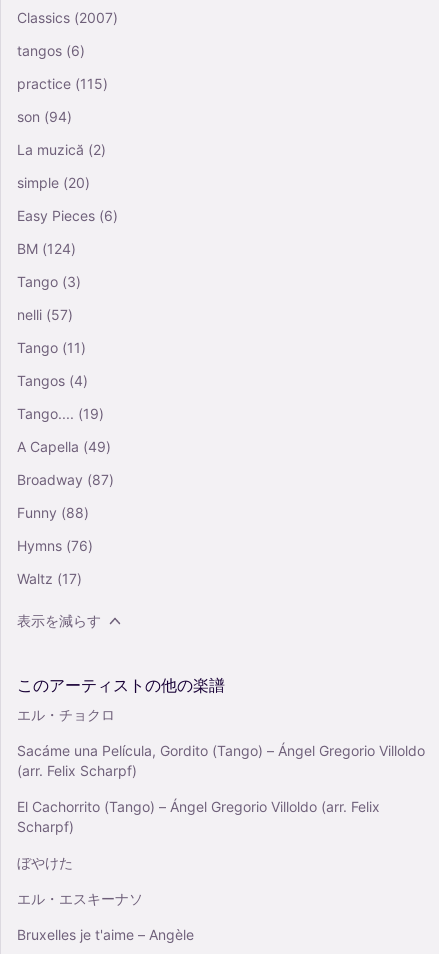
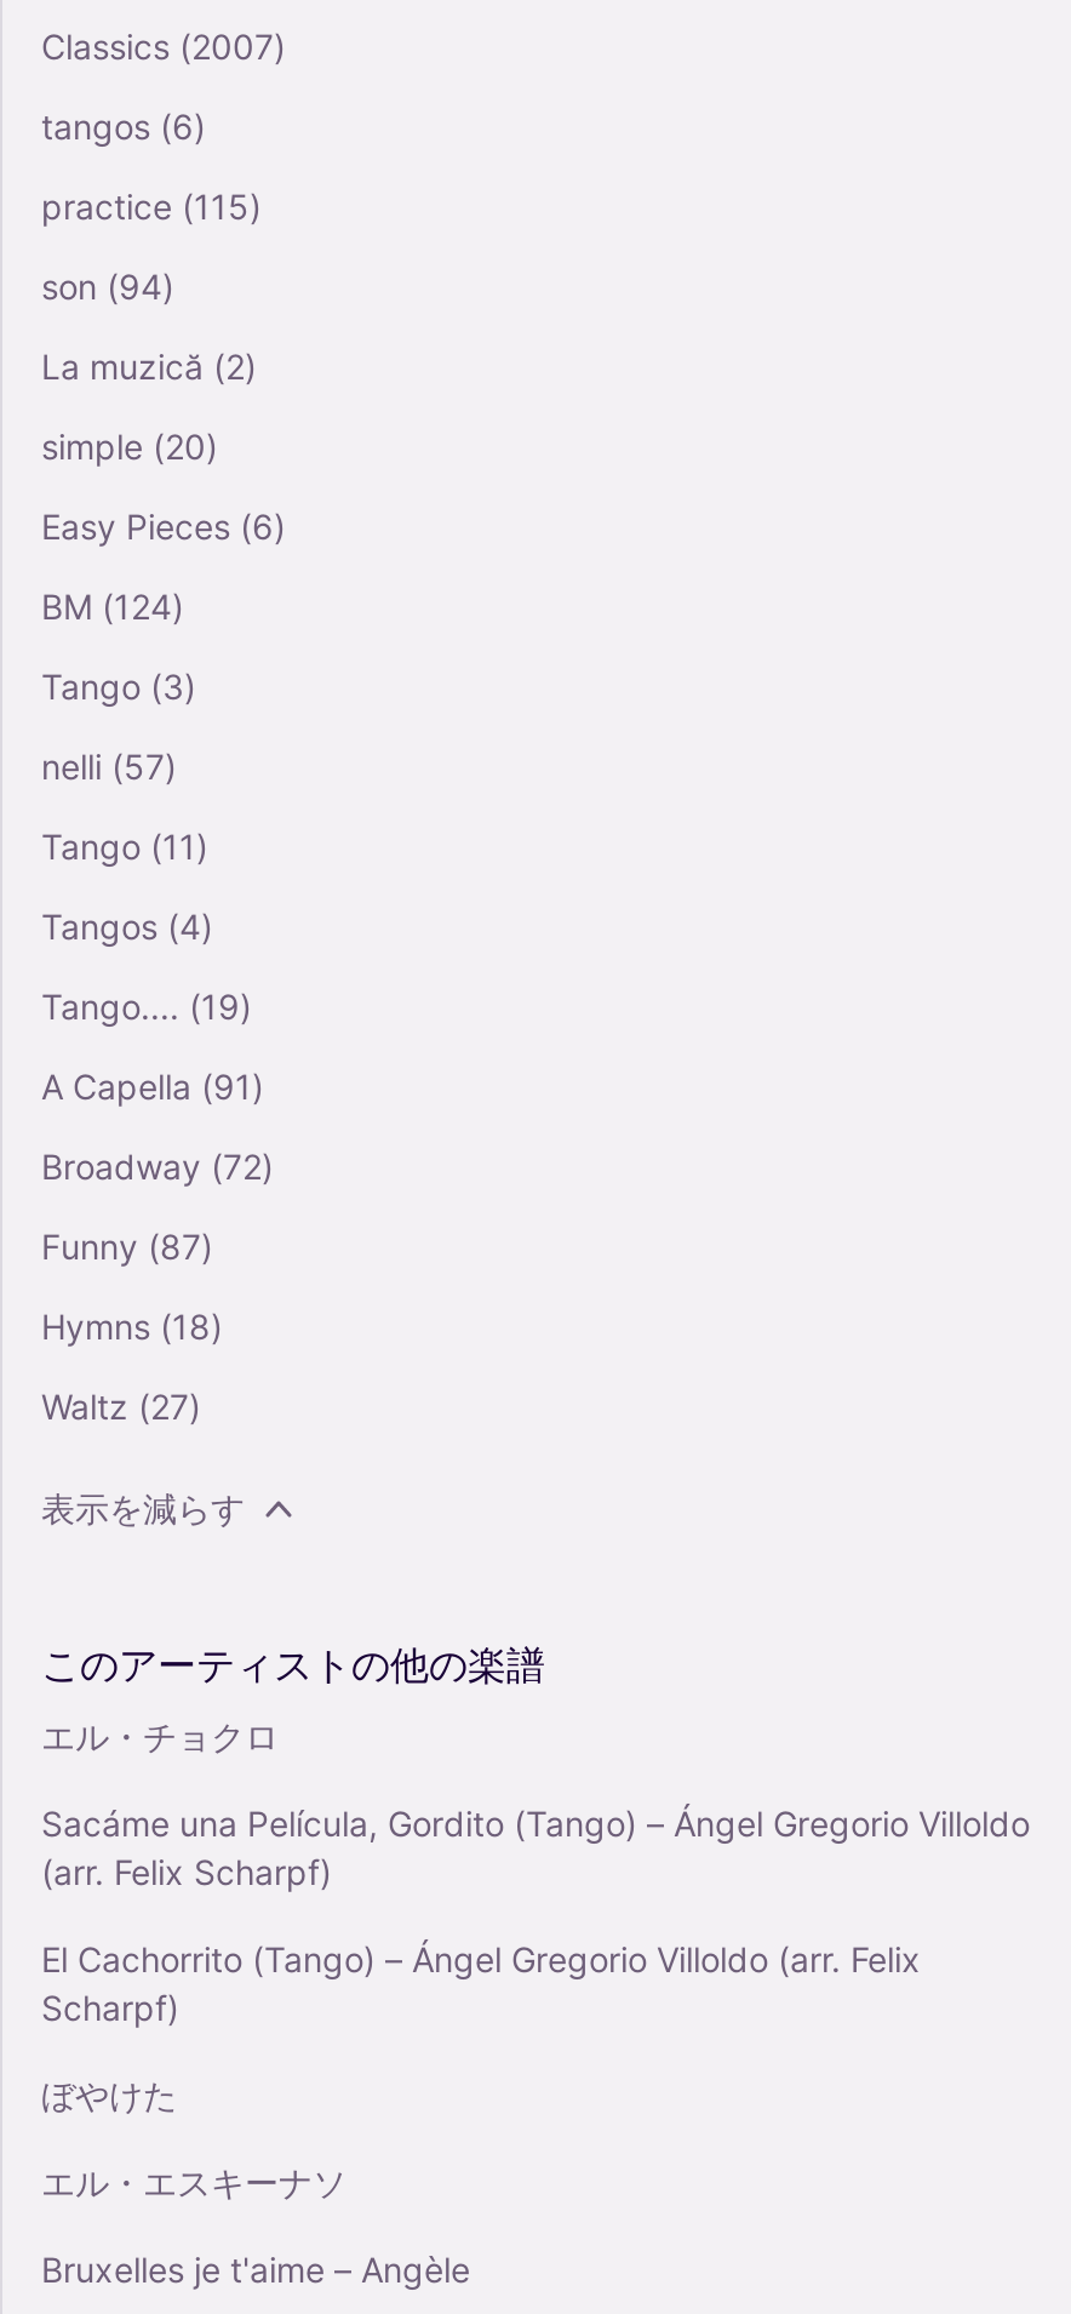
[17,438,111,455] A Capella (49) -> [41,1065,264,1106] A Capella (91)
[17,471,114,488] Broadway (87) -> [41,1145,274,1186] Broadway (72)
[17,504,89,521] Funny (88) -> [41,1225,213,1266] Funny (87)
[17,537,93,554] Hymns (76) -> [41,1305,223,1346] Hymns (18)
[17,570,82,587] Waltz (17) -> [41,1385,201,1426] Waltz (27)

